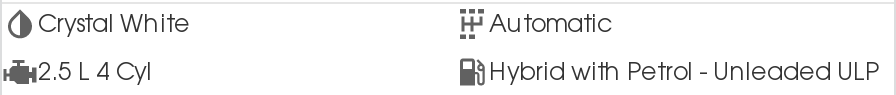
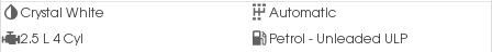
[489,56,879,86] Hybrid with Petrol - Unleaded ULP -> [269,30,407,46] Petrol - Unleaded ULP

